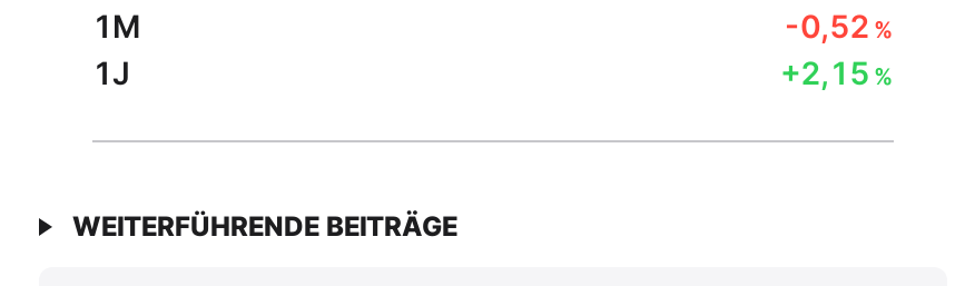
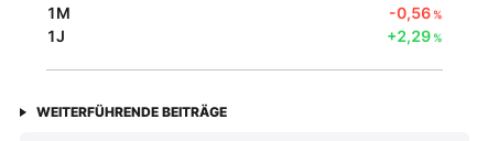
[785,7,894,45] -0,52% -> [389,3,443,22] -0,56%
[780,53,894,91] +2,15% -> [387,26,443,45] +2,29%

